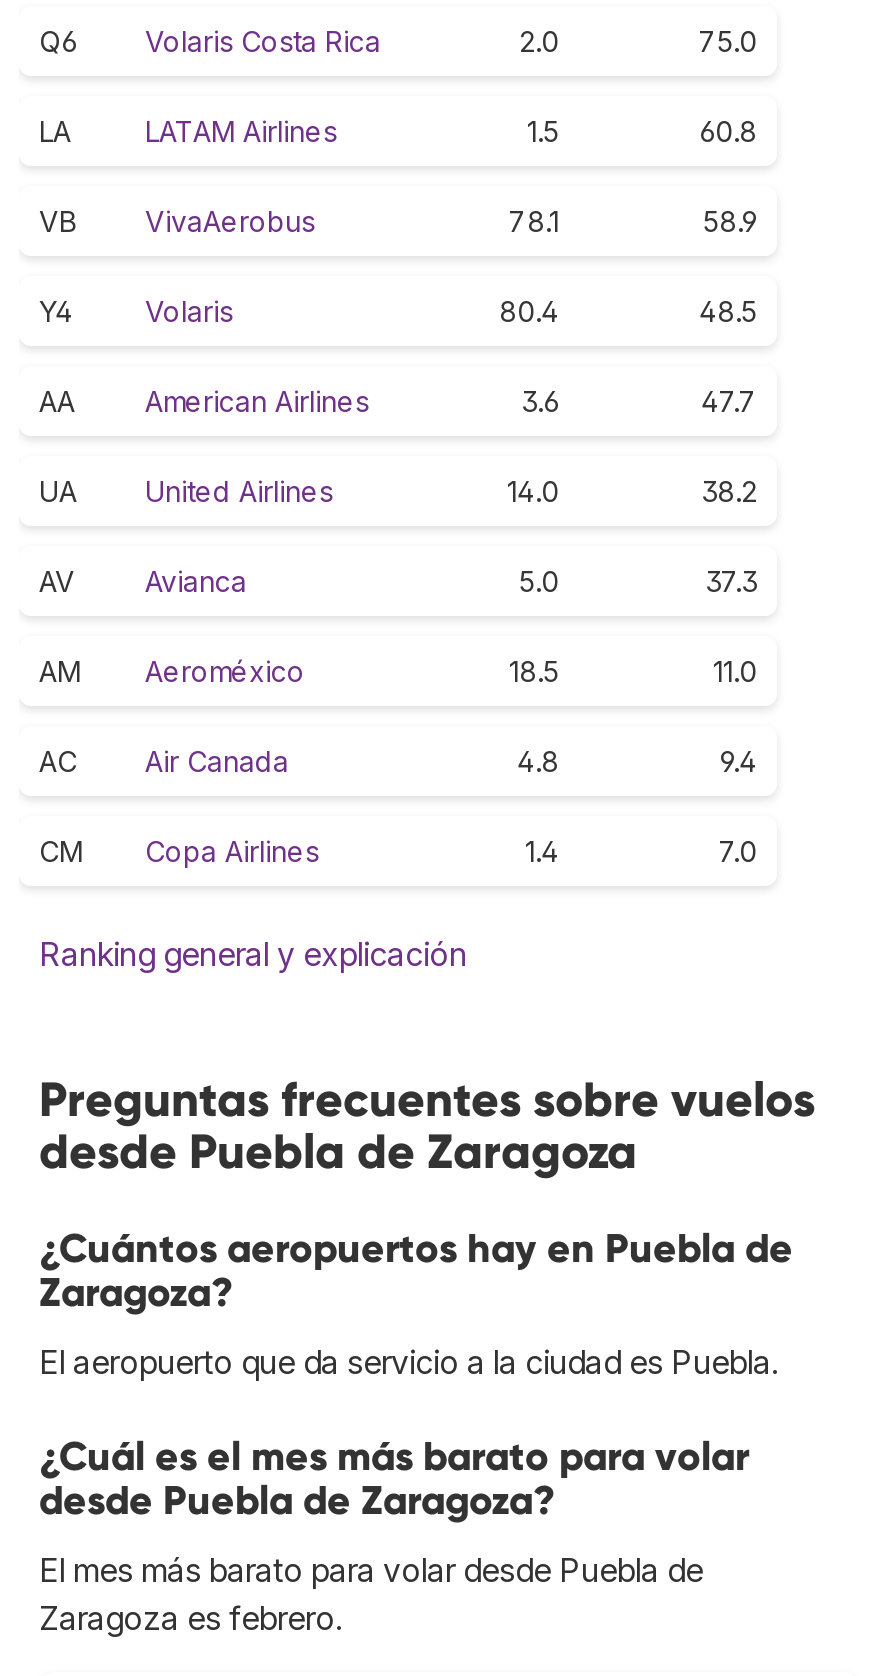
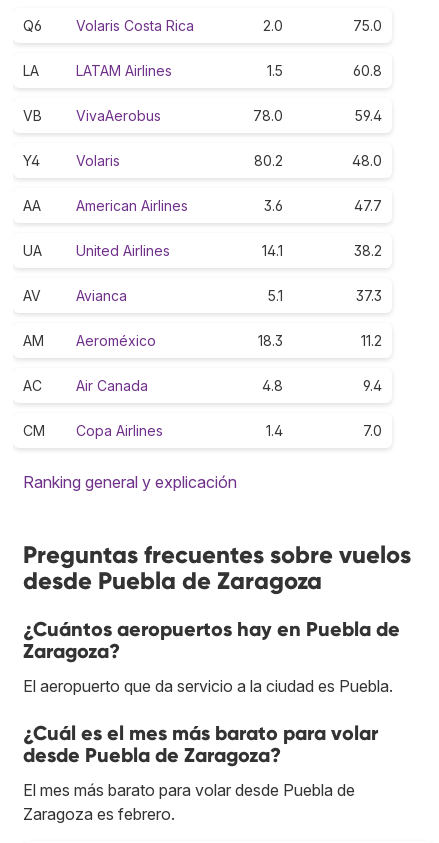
[509,203,559,237] 78.1 -> [253,107,283,124] 78.0
[703,203,757,237] 58.9 -> [355,107,382,124] 59.4
[499,293,559,327] 80.4 -> [254,152,283,169] 80.2
[699,293,757,327] 48.5 -> [352,152,382,169] 48.0
[507,473,559,507] 14.0 -> [262,242,283,259] 14.1
[519,563,559,597] 5.0 -> [268,287,283,304] 5.1
[509,653,559,687] 18.5 -> [258,332,283,349] 18.3
[713,653,757,687] 11.0 -> [361,332,382,349] 11.2

